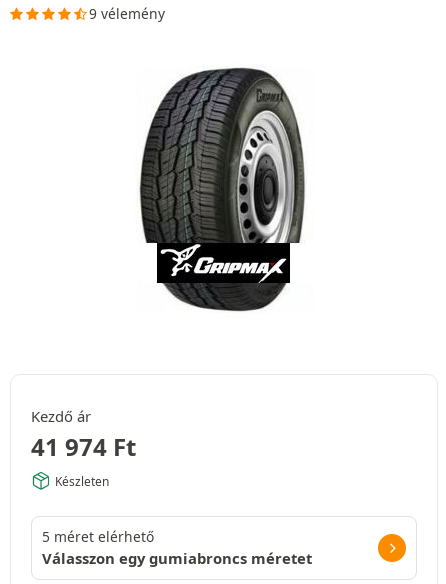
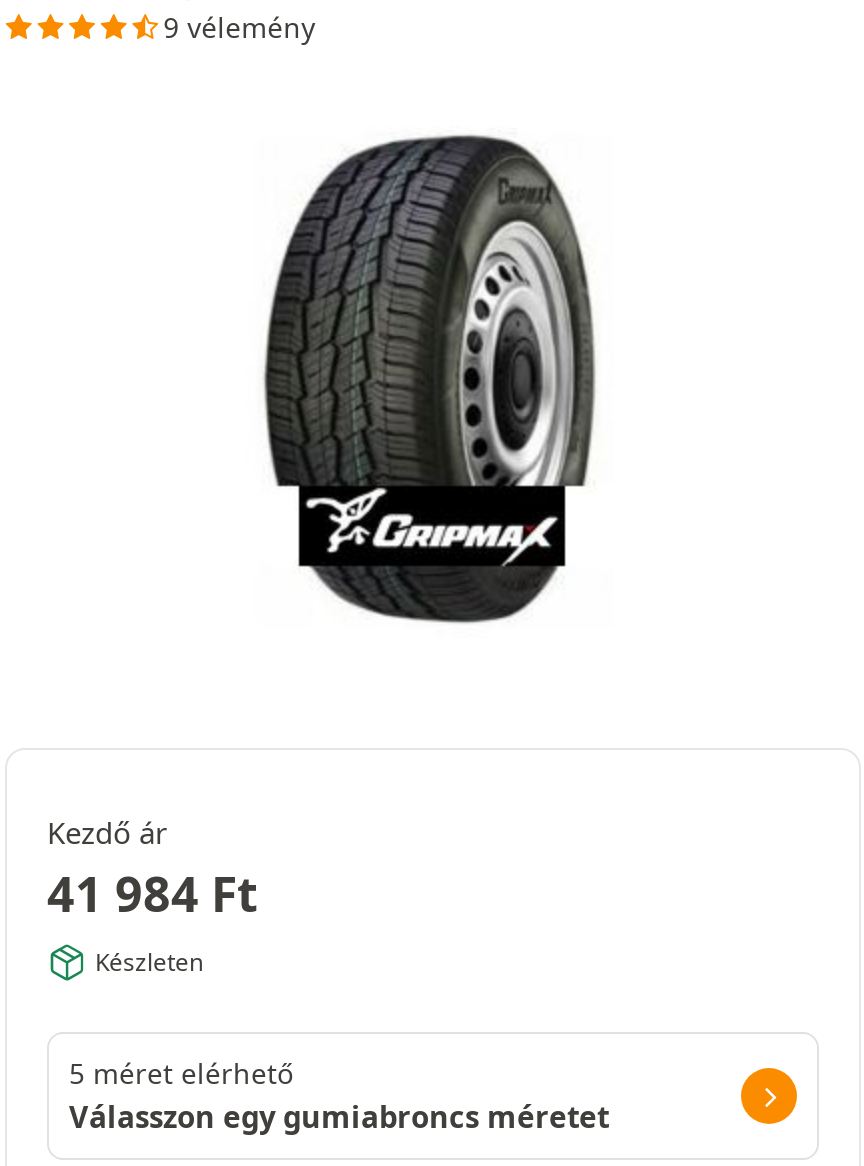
[31,429,136,462] 41 974 Ft -> [47,859,257,925] 41 984 Ft

